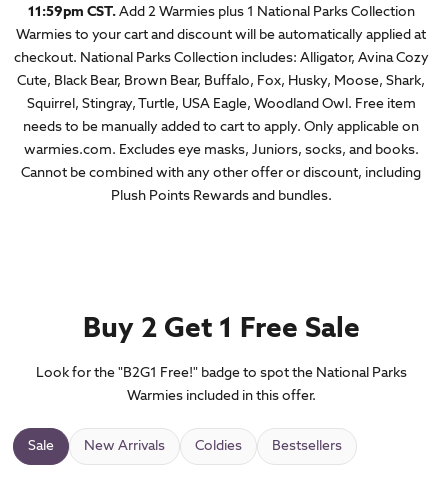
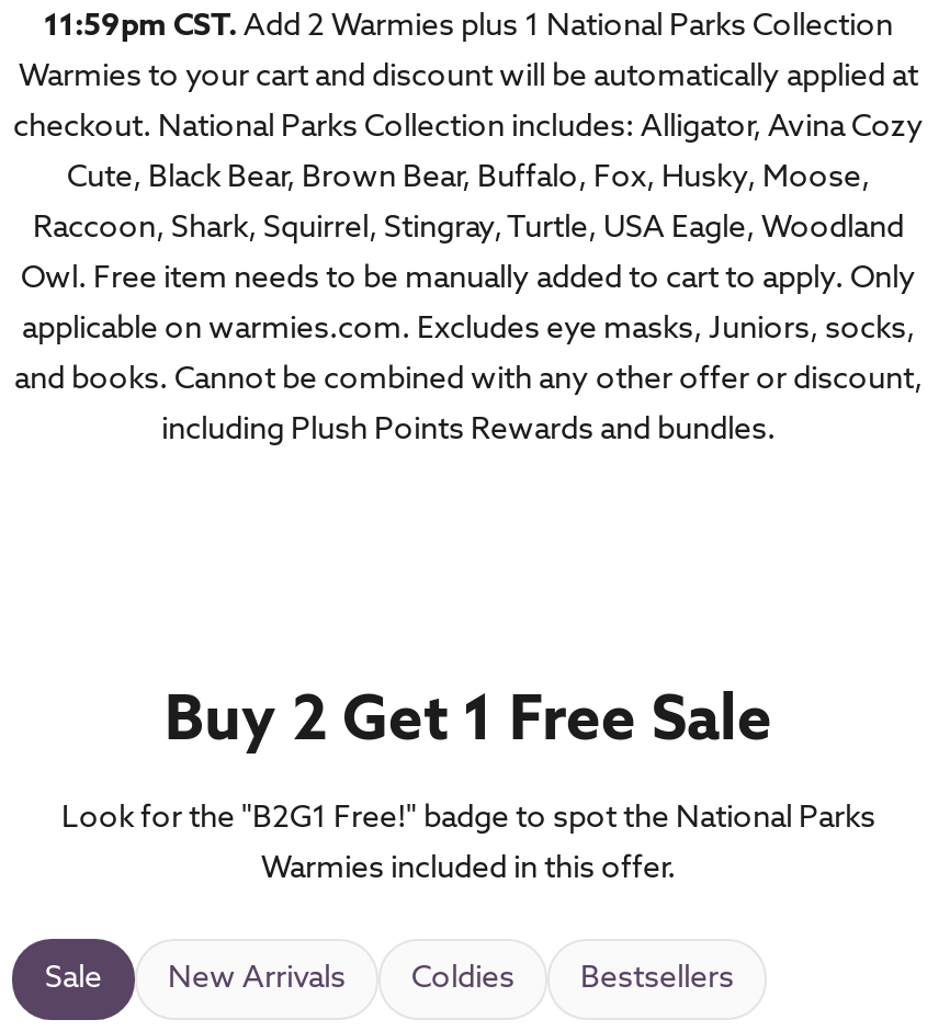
[17,74,425,88] Cute, Black Bear, Brown Bear, Buffalo, Fox, Husky, Moose, Shark, -> [67,163,870,194] Cute, Black Bear, Brown Bear, Buffalo, Fox, Husky, Moose,
[26,97,415,111] Squirrel, Stingray, Turtle, USA Eagle, Woodland Owl. Free item -> [33,213,904,244] Raccoon, Shark, Squirrel, Stingray, Turtle, USA Eagle, Woodland
[23,120,419,134] needs to be manually added to cart to apply. Only applicable on -> [21,264,916,295] Owl. Free item needs to be manually added to cart to apply. Only
[23,143,418,157] warmies.com. Excludes eye masks, Juniors, socks, and books. -> [22,314,915,345] applicable on warmies.com. Excludes eye masks, Juniors, socks,
[21,166,421,180] Cannot be combined with any other offer or discount, including -> [14,365,923,396] and books. Cannot be combined with any other offer or discount,
[110,189,331,203] Plush Points Rewards and bundles. -> [161,415,776,446] including Plush Points Rewards and bundles.

